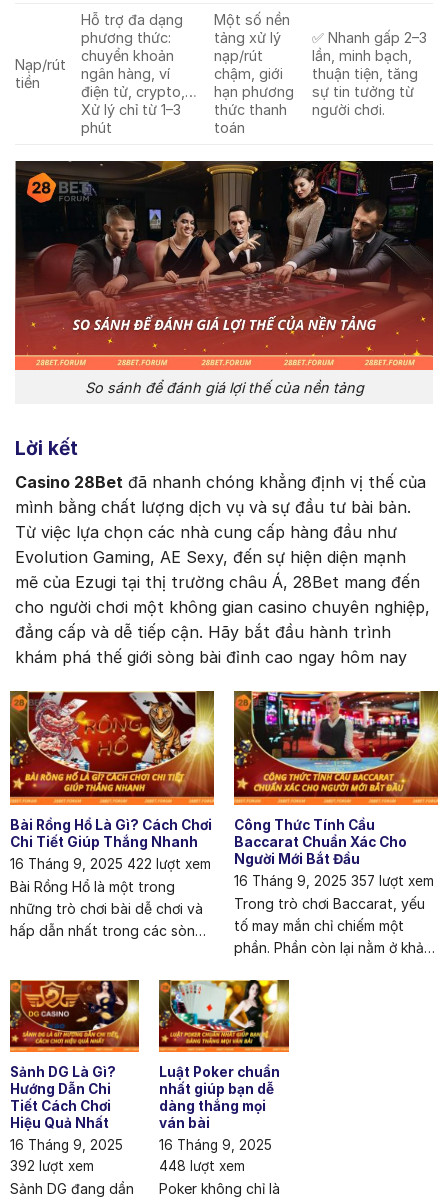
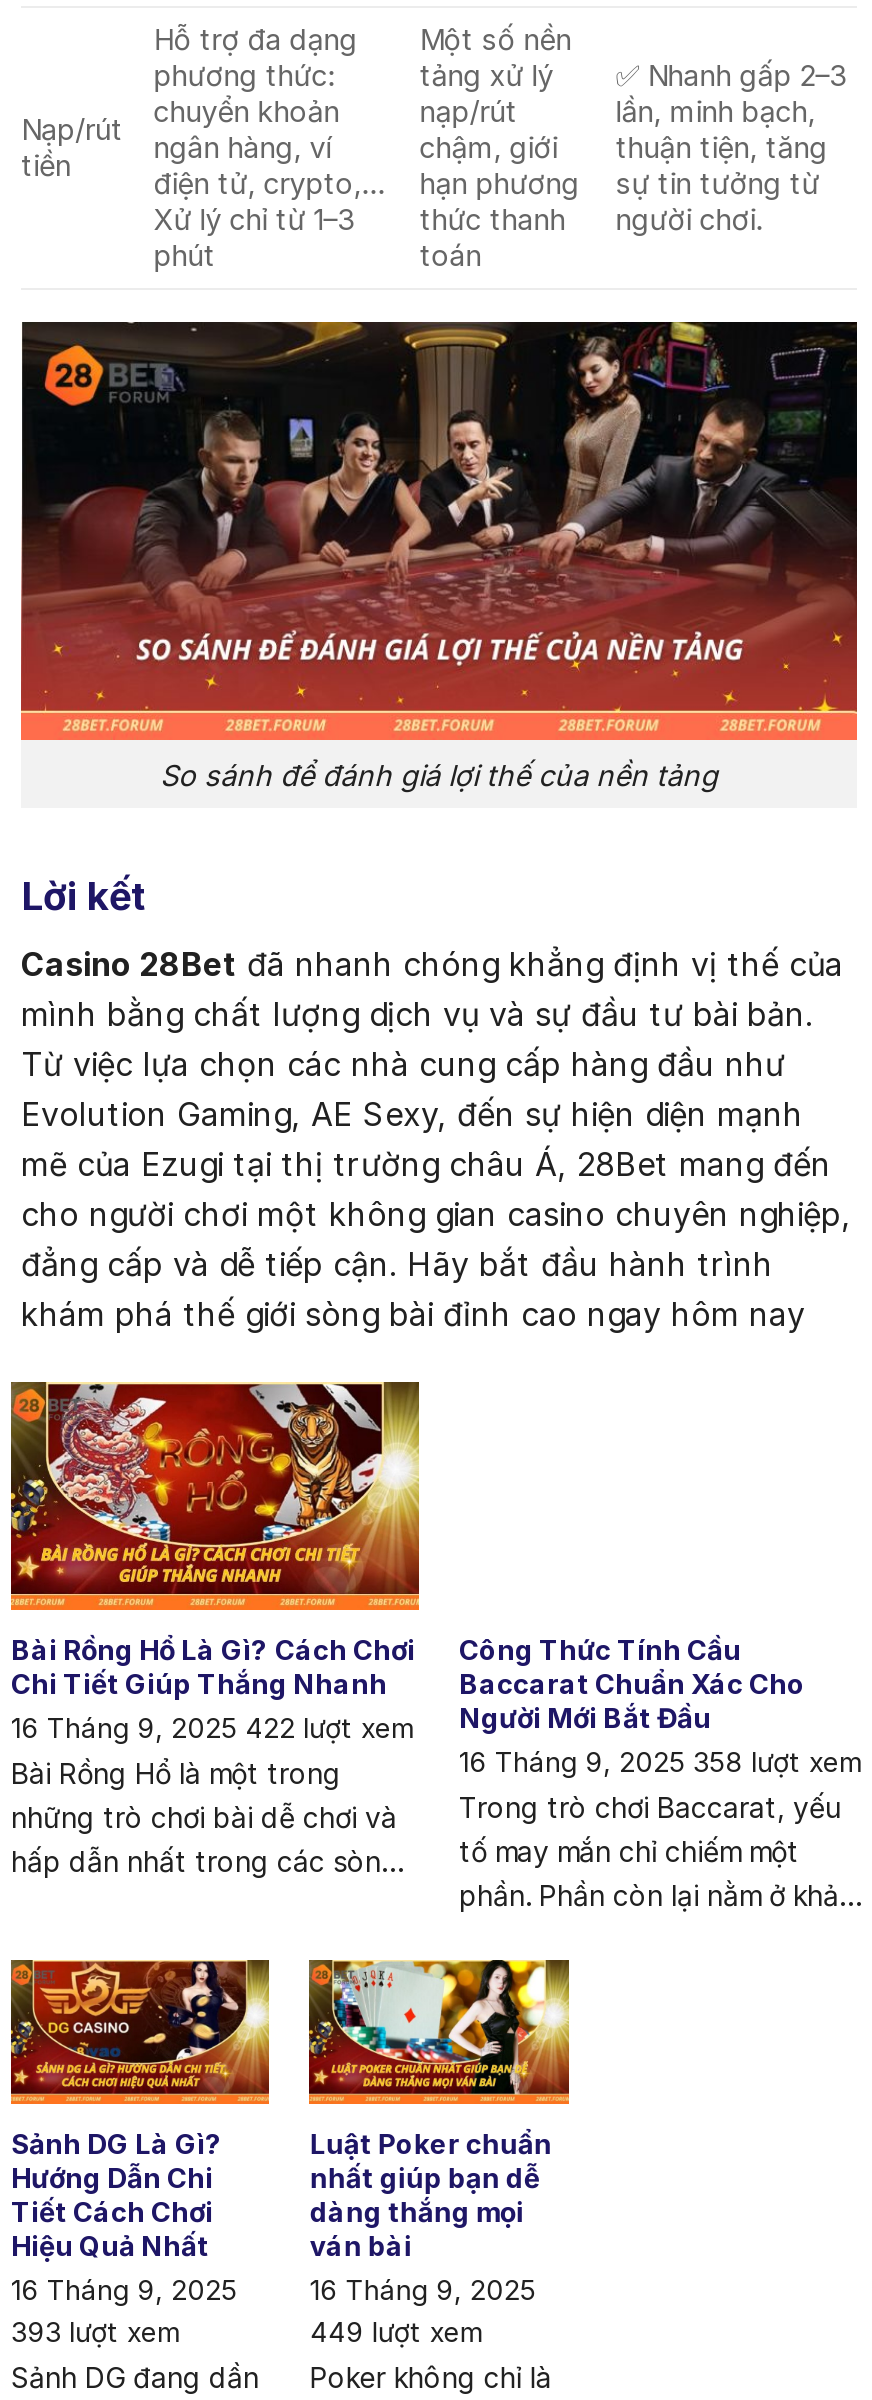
[233,690,439,806] [image] -> none
[234,873,434,889] 16 Tháng 9, 2025 357 lượt xem -> [459,1746,861,1778] 16 Tháng 9, 2025 358 lượt xem
[10,1158,94,1174] 392 lượt xem -> [11,2316,179,2348] 393 lượt xem
[159,1158,245,1174] 448 lượt xem -> [310,2316,482,2348] 449 lượt xem

